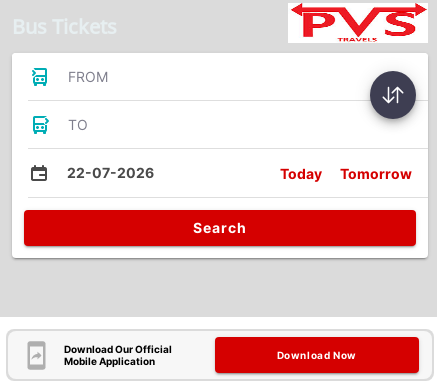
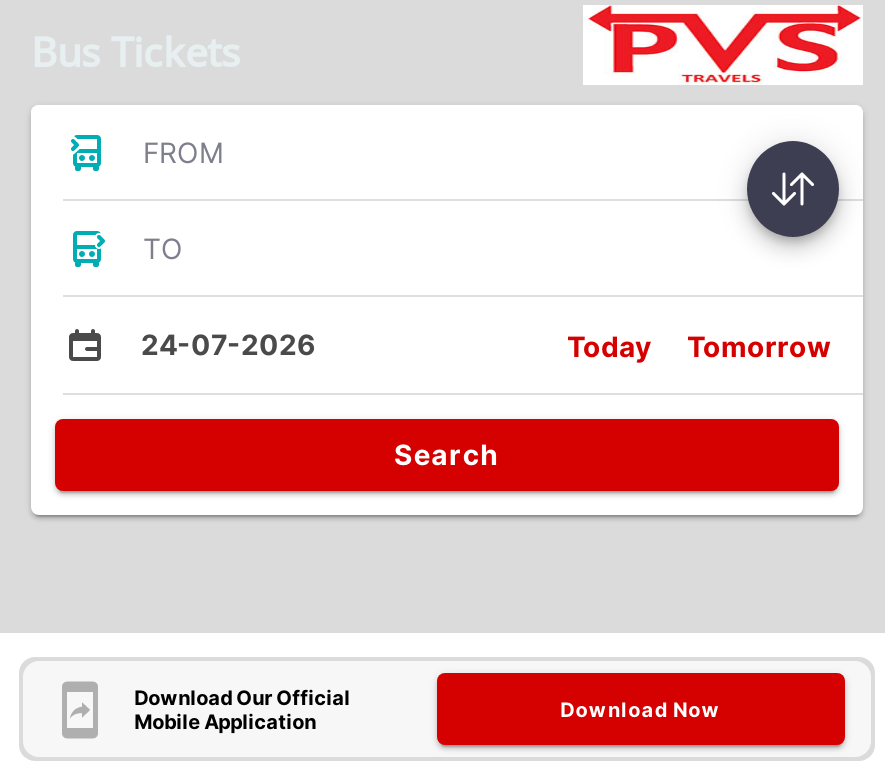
[67,164,154,181] 22-07-2026 -> [141,327,315,361] 24-07-2026

